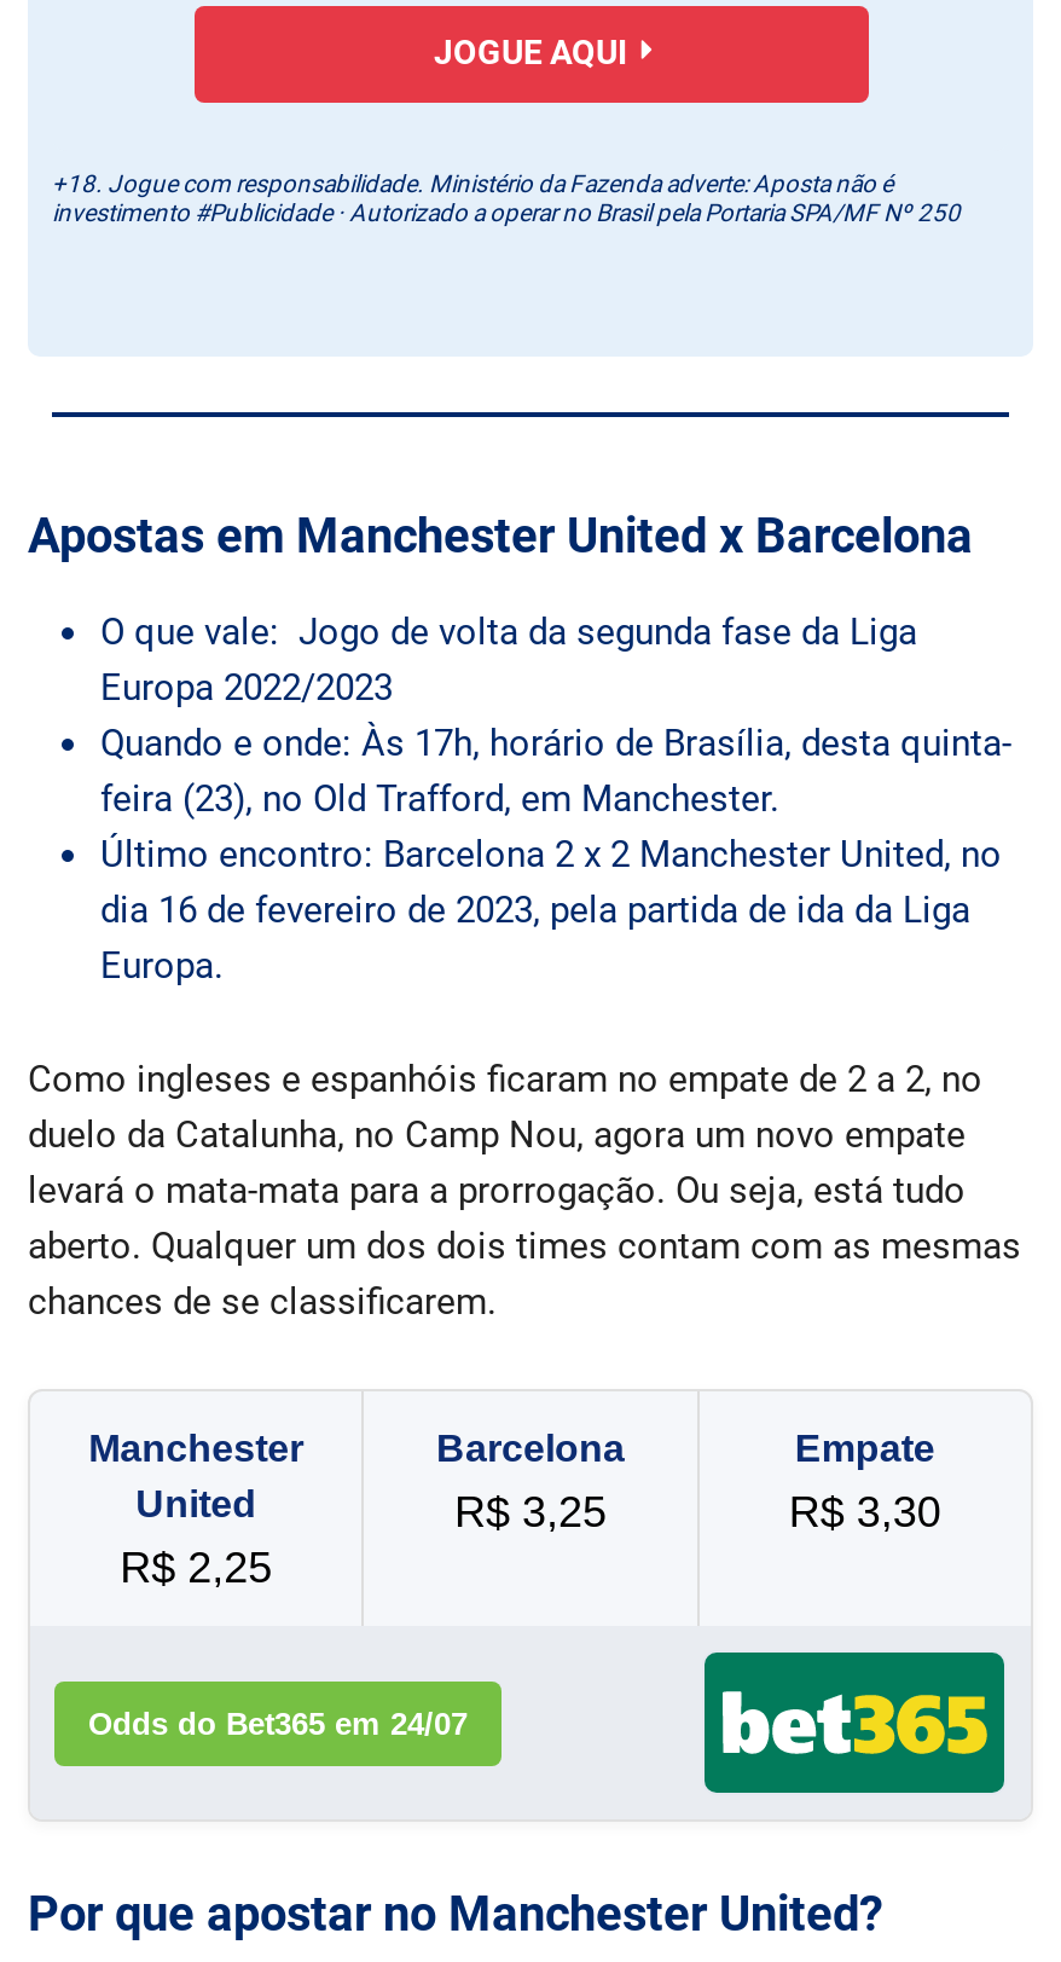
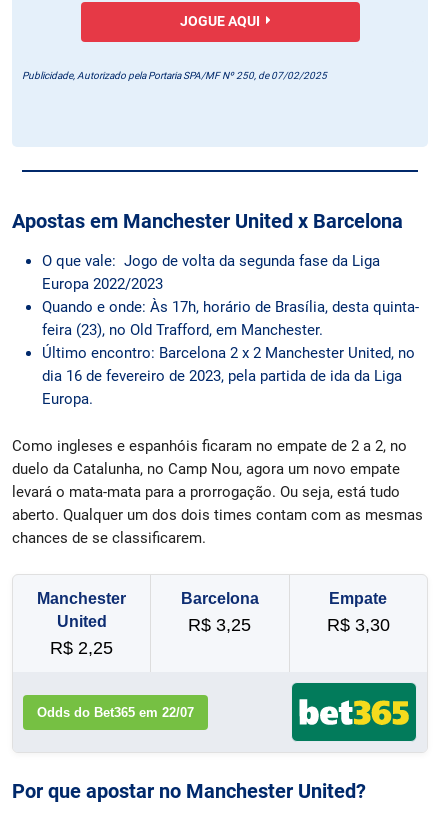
[52,170,961,226] +18. Jogue com responsabilidade. Ministério da Fazenda adverte: Aposta não é | investimento #Publicidade · Autorizado a operar no Brasil pela Portaria SPA/MF Nº 250 -> [22,70,327,81] Publicidade, Autorizado pela Portaria SPA/MF Nº 250, de 07/02/2025
[88,1705,468,1741] Odds do Bet365 em 24/07 -> [37,704,194,719] Odds do Bet365 em 22/07

